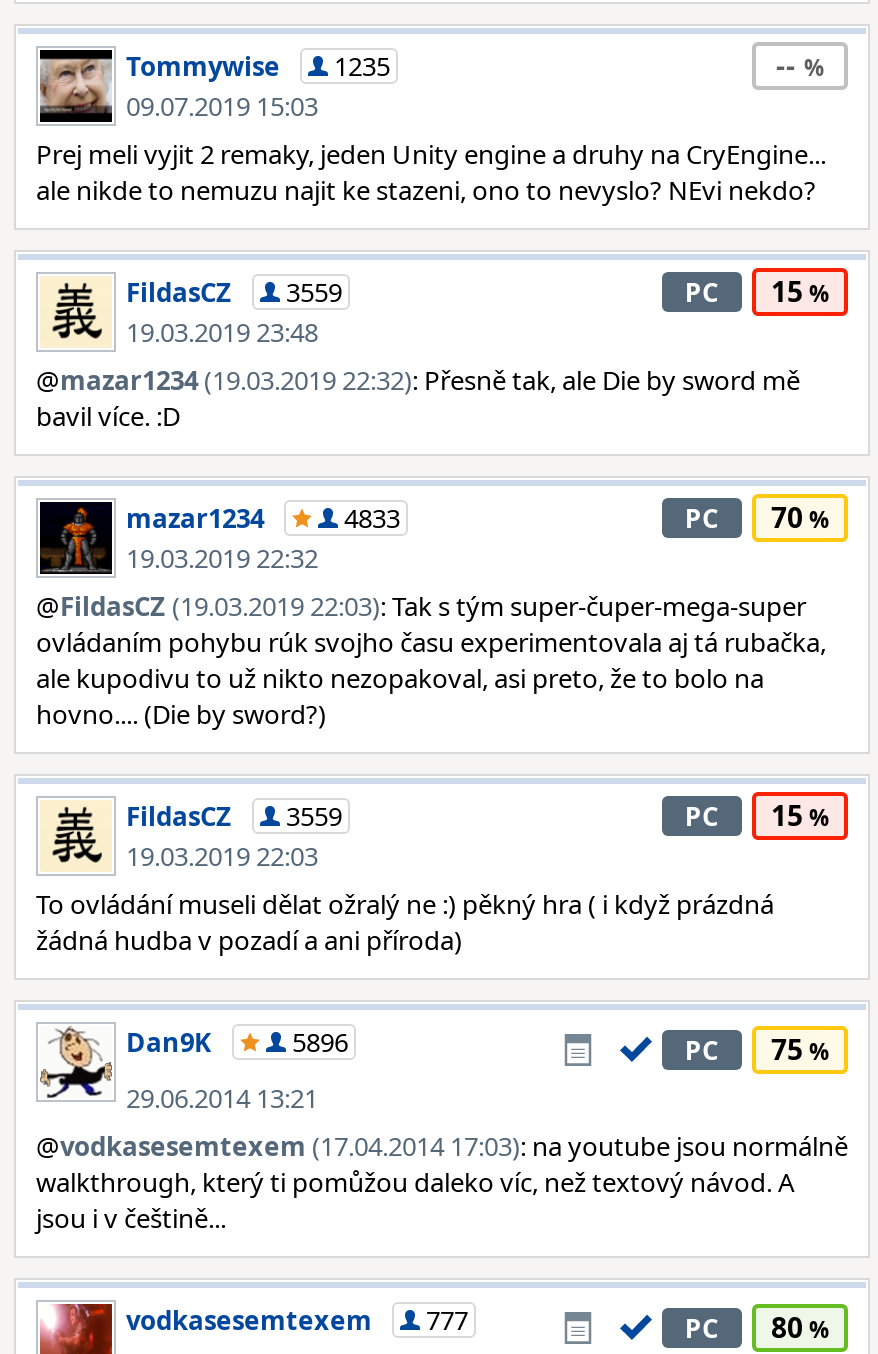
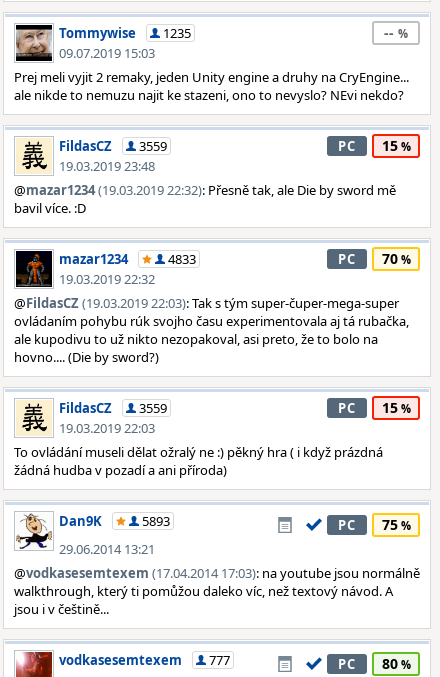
[292,1024,348,1060] 5896 -> [142,512,170,530] 5893

